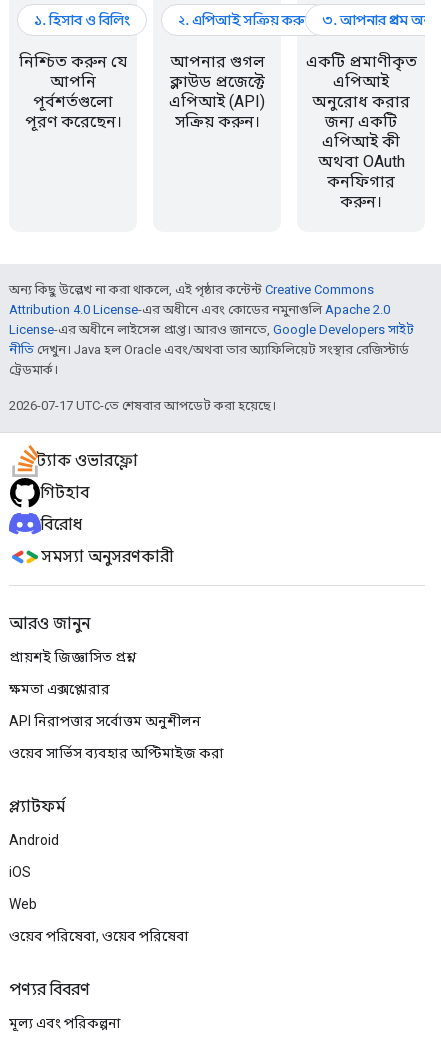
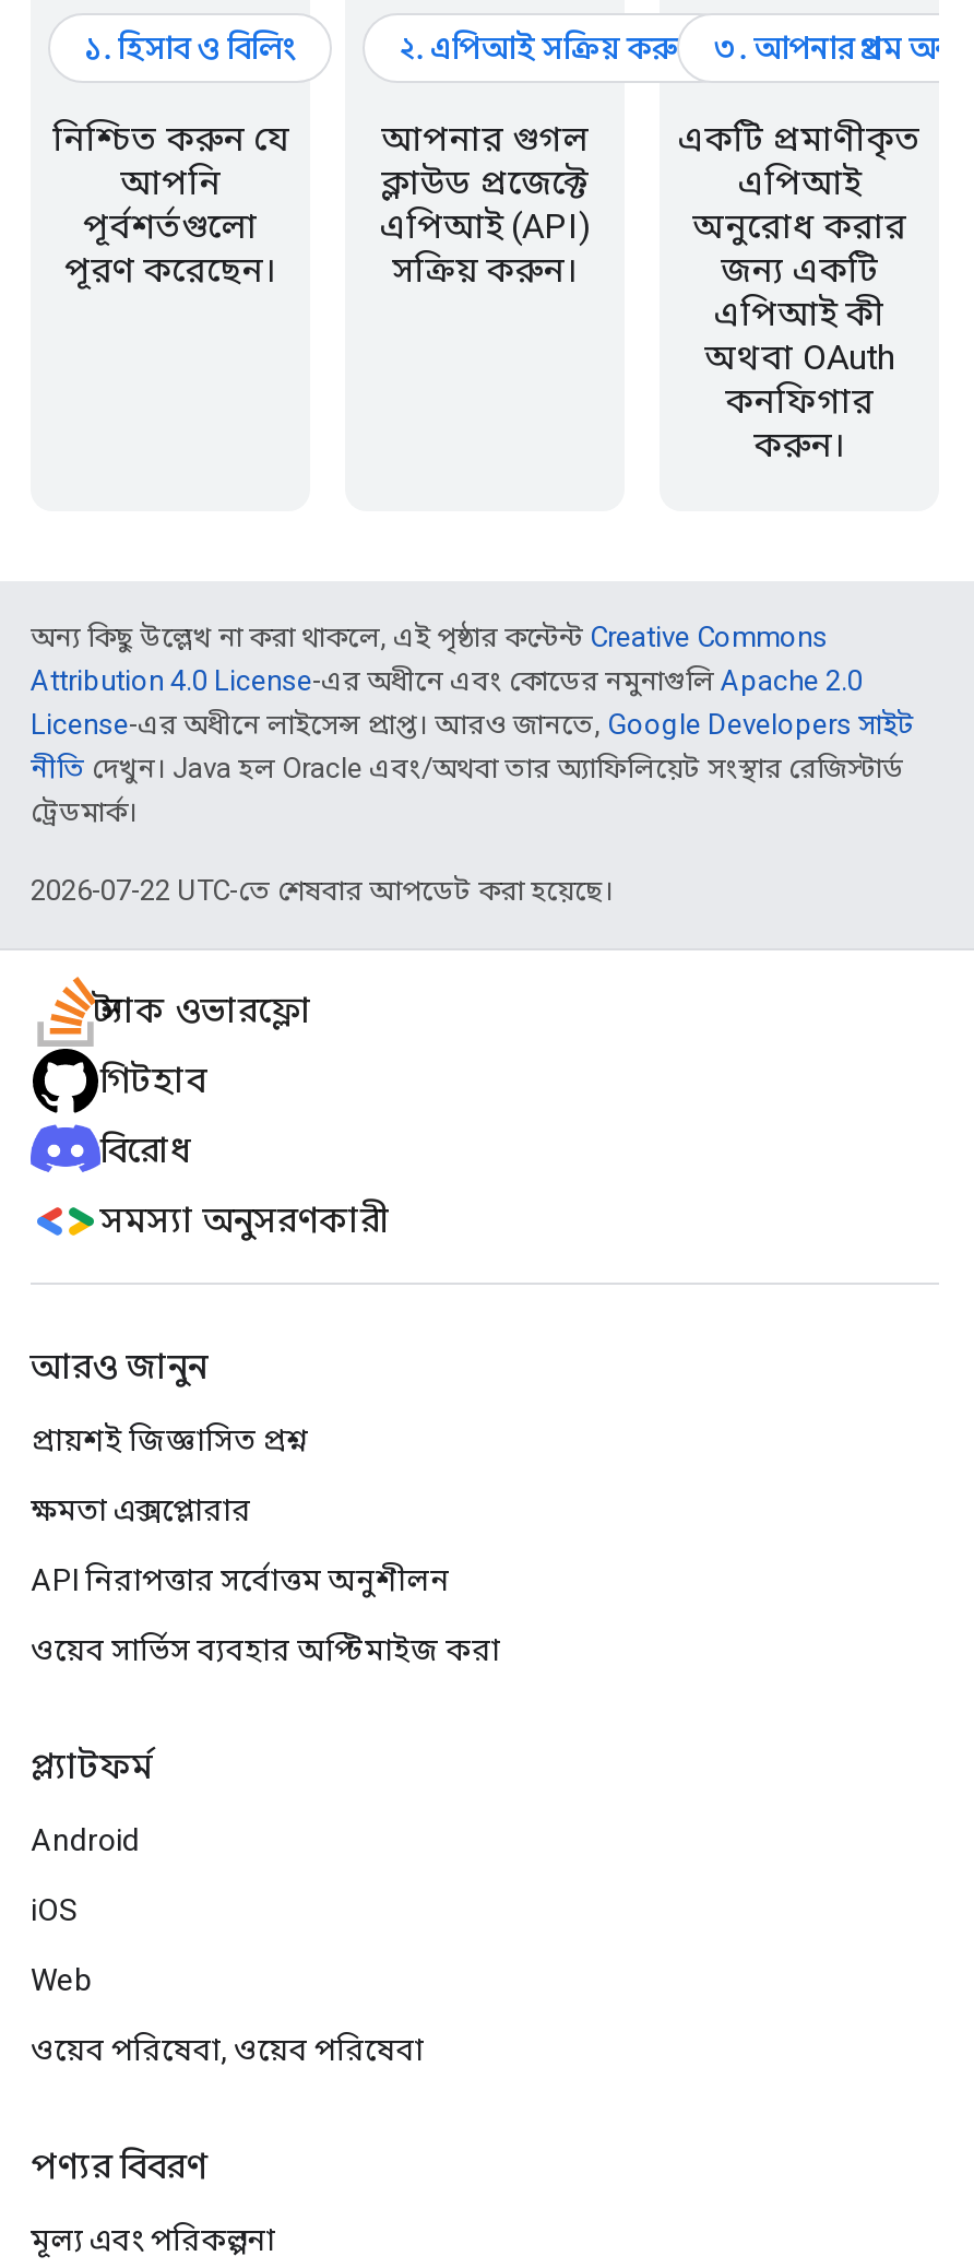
[9,398,276,413] 2026-07-17 UTC-তে শেষবার আপডেট করা হয়েছে। -> [31,874,614,907] 2026-07-22 UTC-তে শেষবার আপডেট করা হয়েছে।

